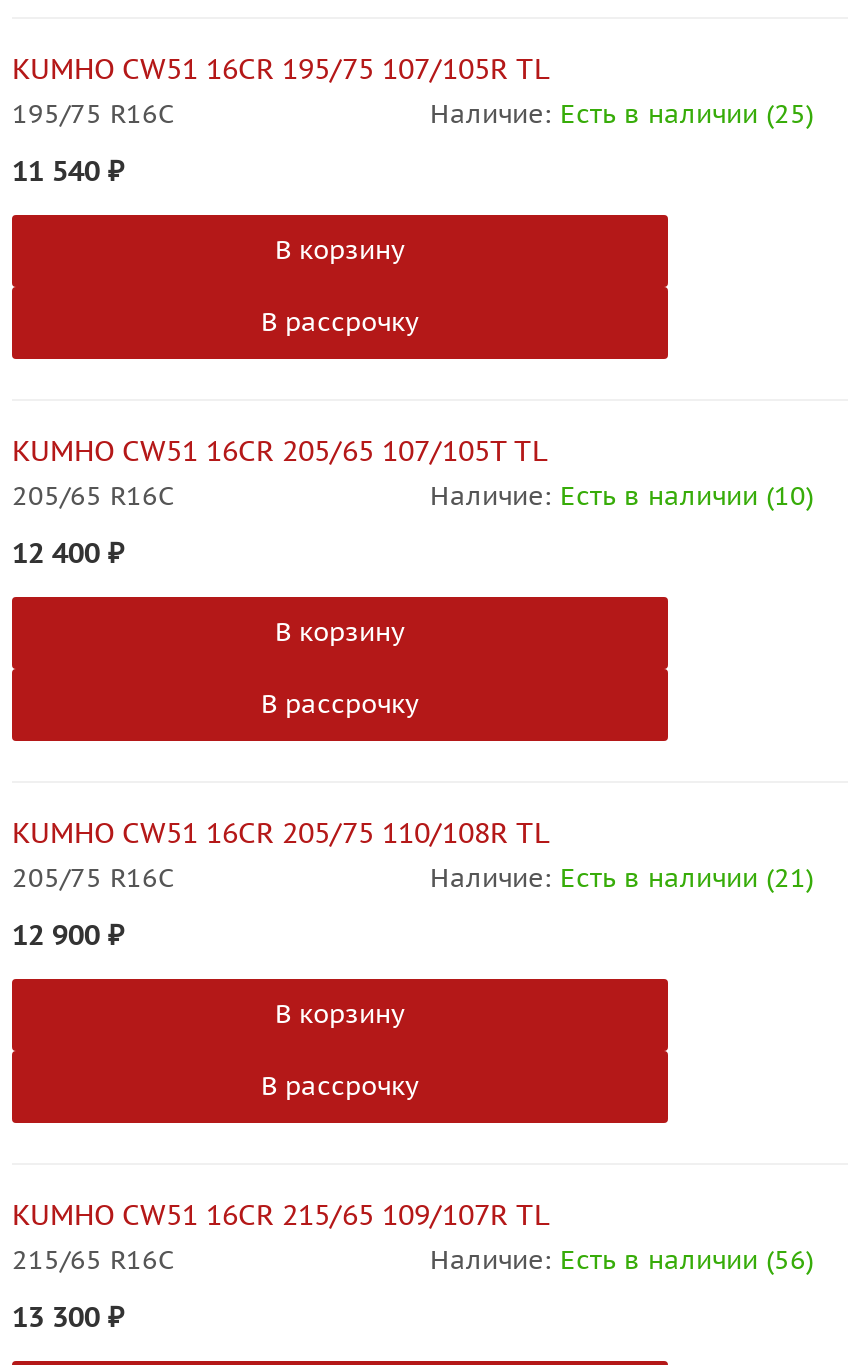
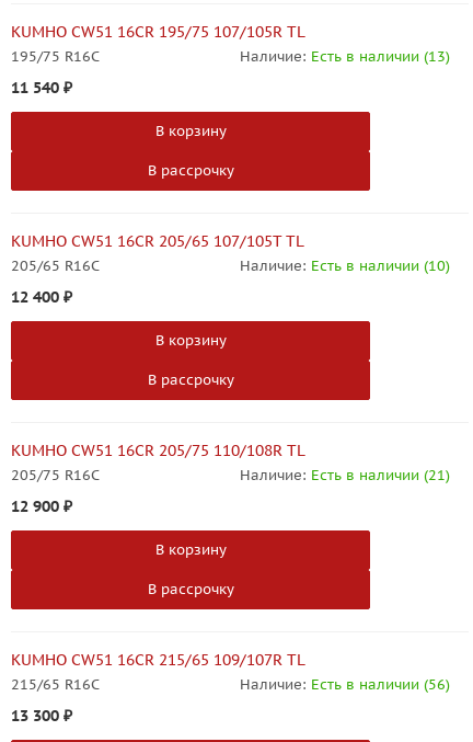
[430,97,814,131] Наличие: Есть в наличии (25) -> [240,47,450,66] Наличие: Есть в наличии (13)

